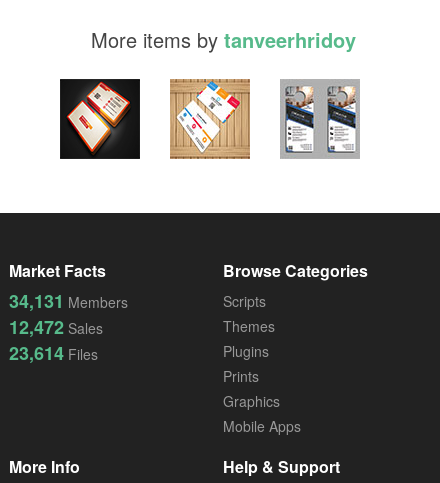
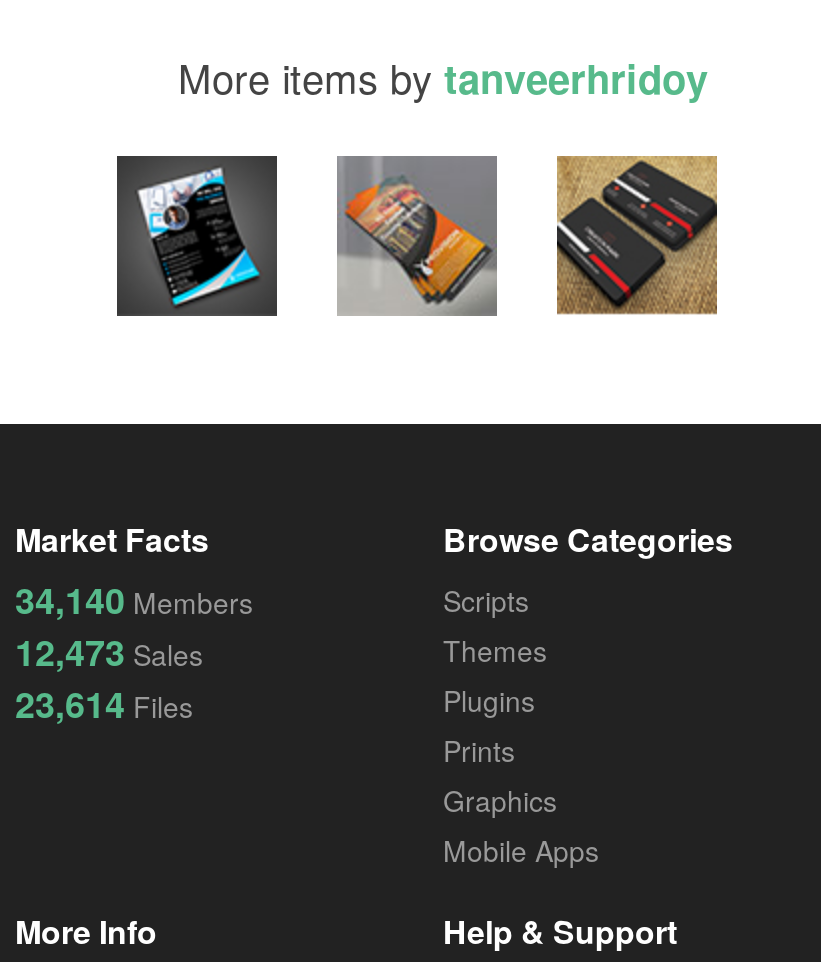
[61,80,139,158] [image] -> [117,156,277,316] [image]
[170,79,250,159] [image] -> [337,156,497,316] [image]
[280,79,360,158] [image] -> [555,154,719,316] [image]
[9,288,128,314] 34,131 Members -> [15,574,253,626] 34,140 Members
[9,314,103,340] 12,472 Sales -> [15,626,203,678] 12,473 Sales

